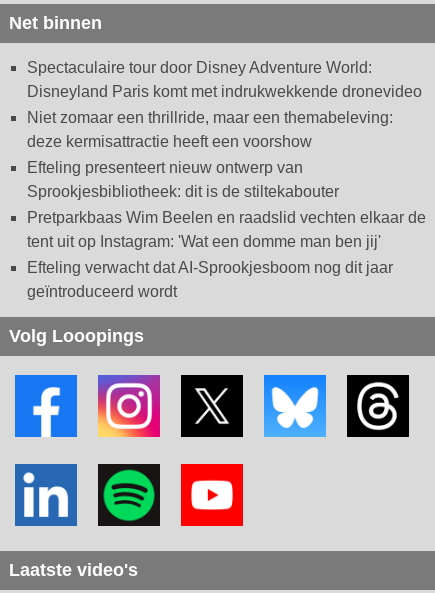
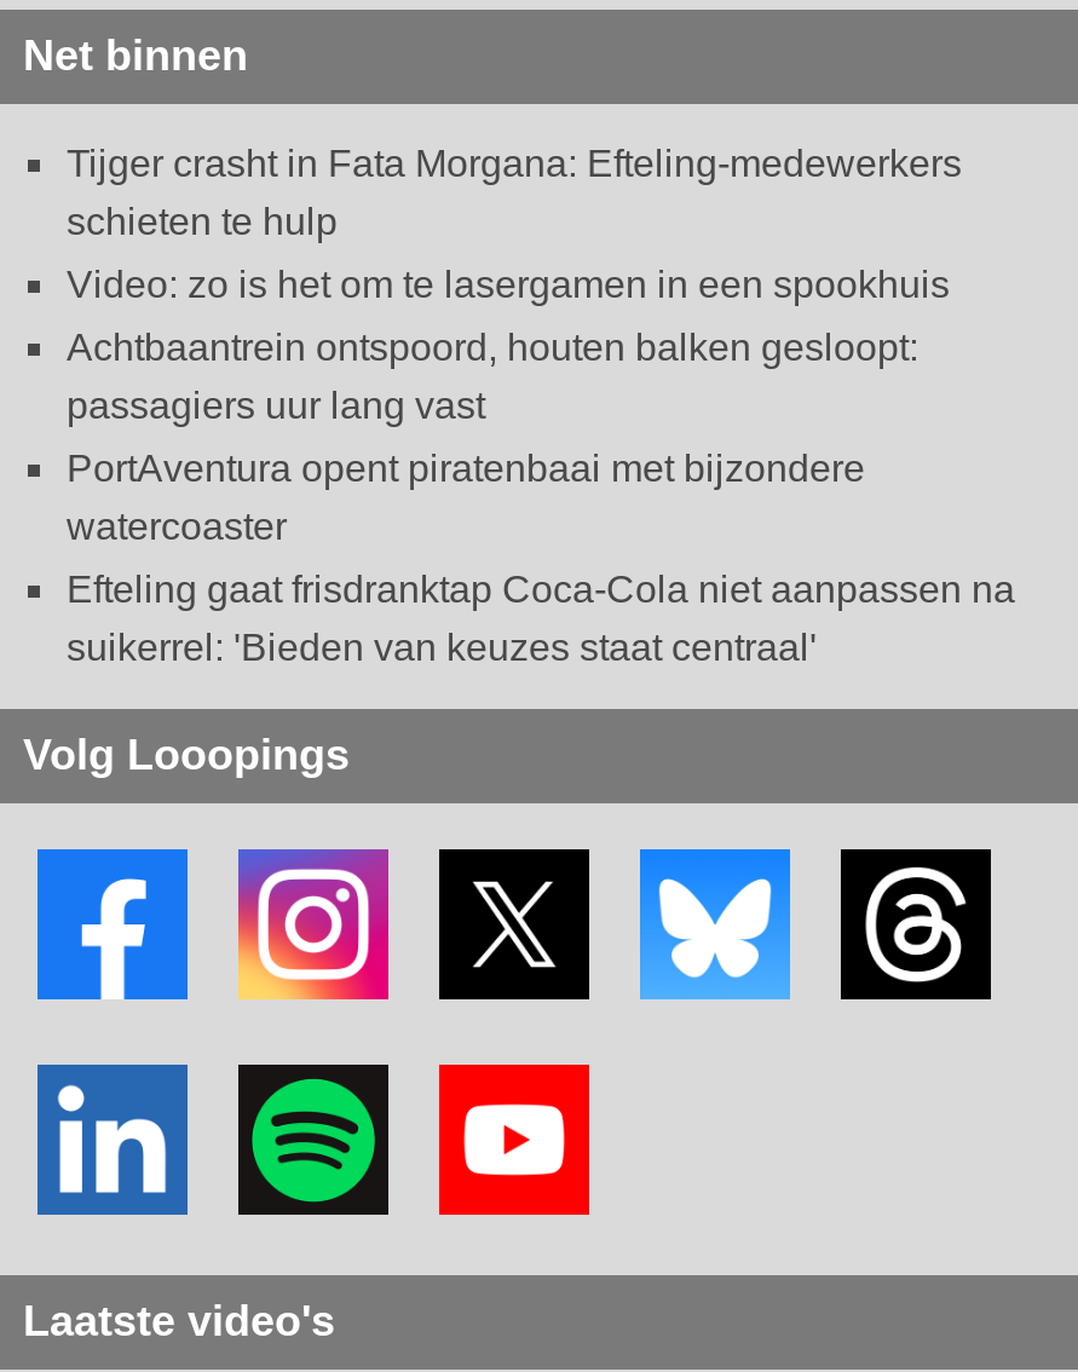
[27,59,422,100] Spectaculaire tour door Disney Adventure World: | Disneyland Paris komt met indrukwekkende dronevideo -> [67,144,962,243] Tijger crasht in Fata Morgana: Efteling-medewerkers | schieten te hulp
[27,109,393,150] Niet zomaar een thrillride, maar een themabeleving: | deze kermisattractie heeft een voorshow -> [67,265,950,306] Video: zo is het om te lasergamen in een spookhuis
[27,159,339,200] Efteling presenteert nieuw ontwerp van | Sprookjesbibliotheek: dit is de stiltekabouter -> [67,328,918,427] Achtbaantrein ontspoord, houten balken gesloopt: | passagiers uur lang vast
[27,209,426,250] Pretparkbaas Wim Beelen en raadslid vechten elkaar de | tent uit op Instagram: 'Wat een domme man ben jij' -> [67,449,865,548] PortAventura opent piratenbaai met bijzondere | watercoaster
[27,259,393,300] Efteling verwacht dat AI-Sprookjesboom nog dit jaar | geïntroduceerd wordt -> [67,570,1015,669] Efteling gaat frisdranktap Coca-Cola niet aanpassen na | suikerrel: 'Bieden van keuzes staat centraal'

